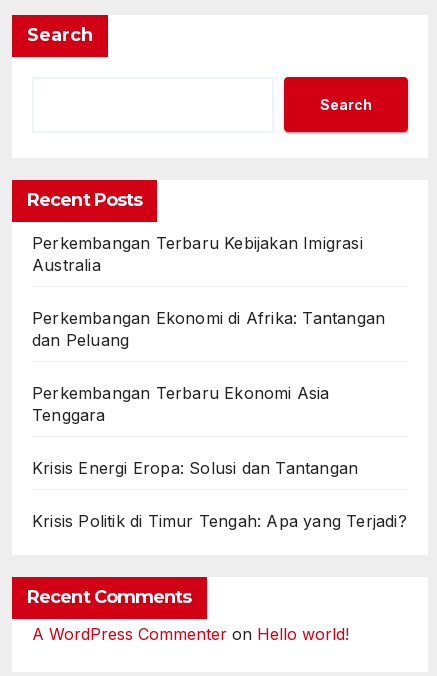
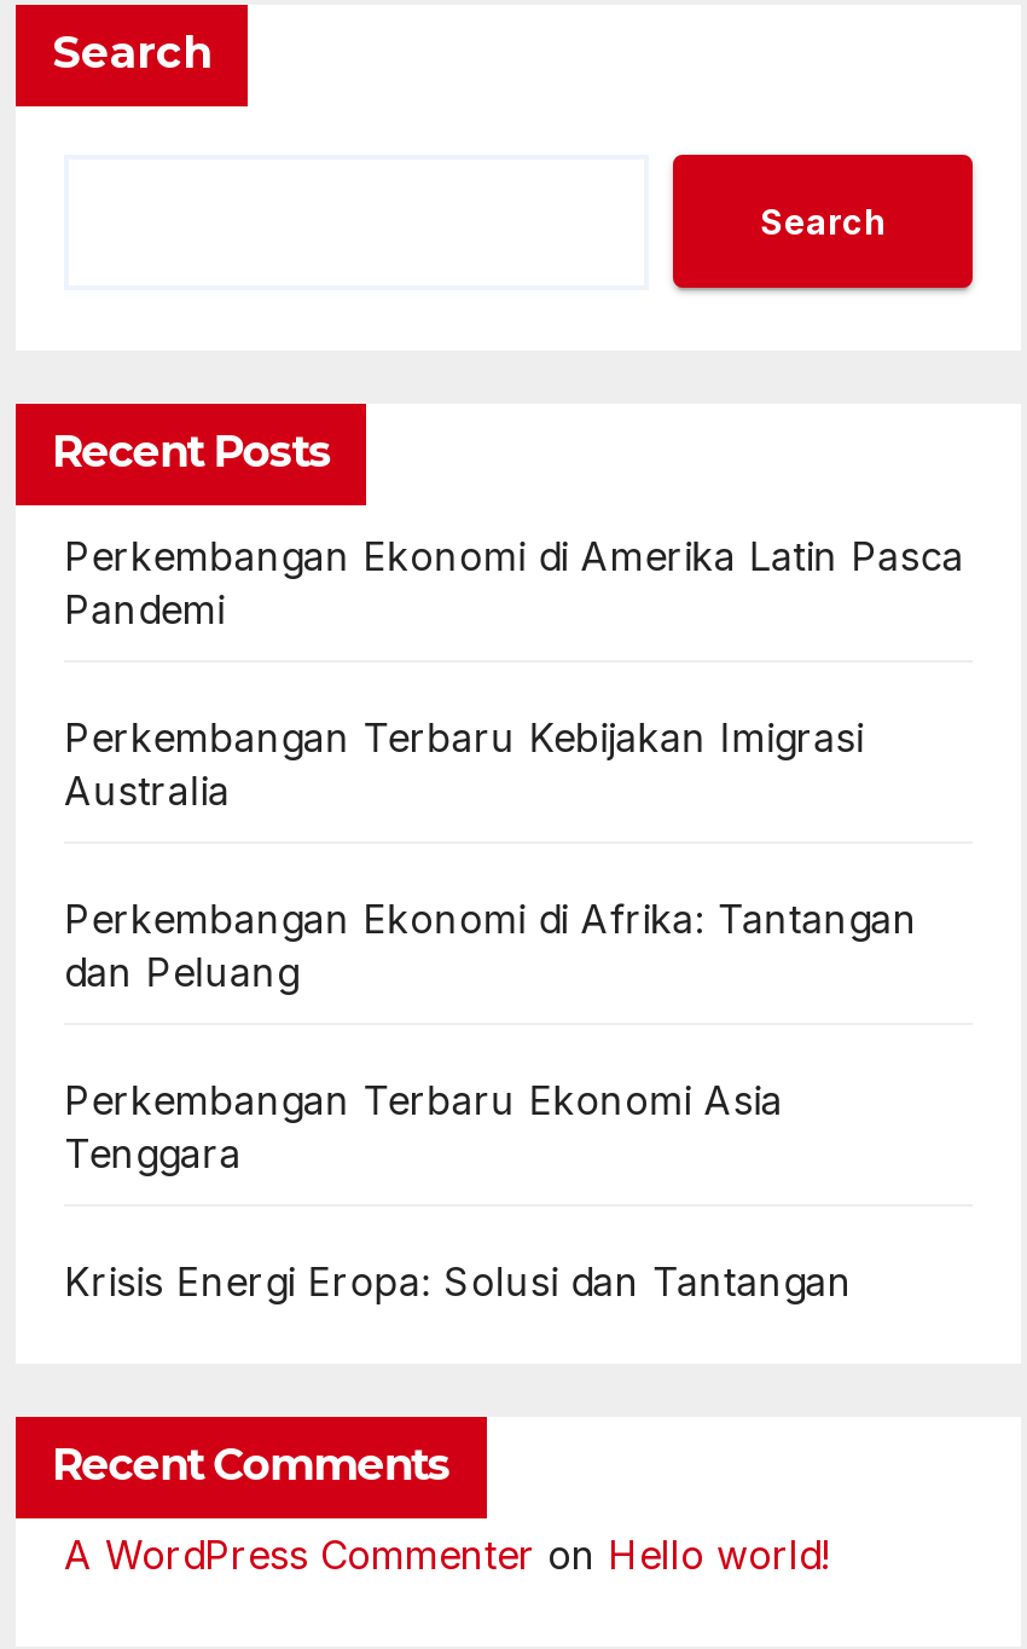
none -> [64,532,964,634] Perkembangan Ekonomi di Amerika Latin Pasca | Pandemi
moved [32,233,385,478] -> [64,714,918,1306]: Perkembangan Terbaru Kebijakan Imigrasi | Australia | Perkembangan Ekonomi di Afrika: Tantangan | dan Peluang | Perkembangan Terbaru Ekonomi Asia | Tenggara | Krisis Energi Eropa: Solusi dan Tantangan
[32,511,407,531] Krisis Politik di Timur Tengah: Apa yang Terjadi? -> none

